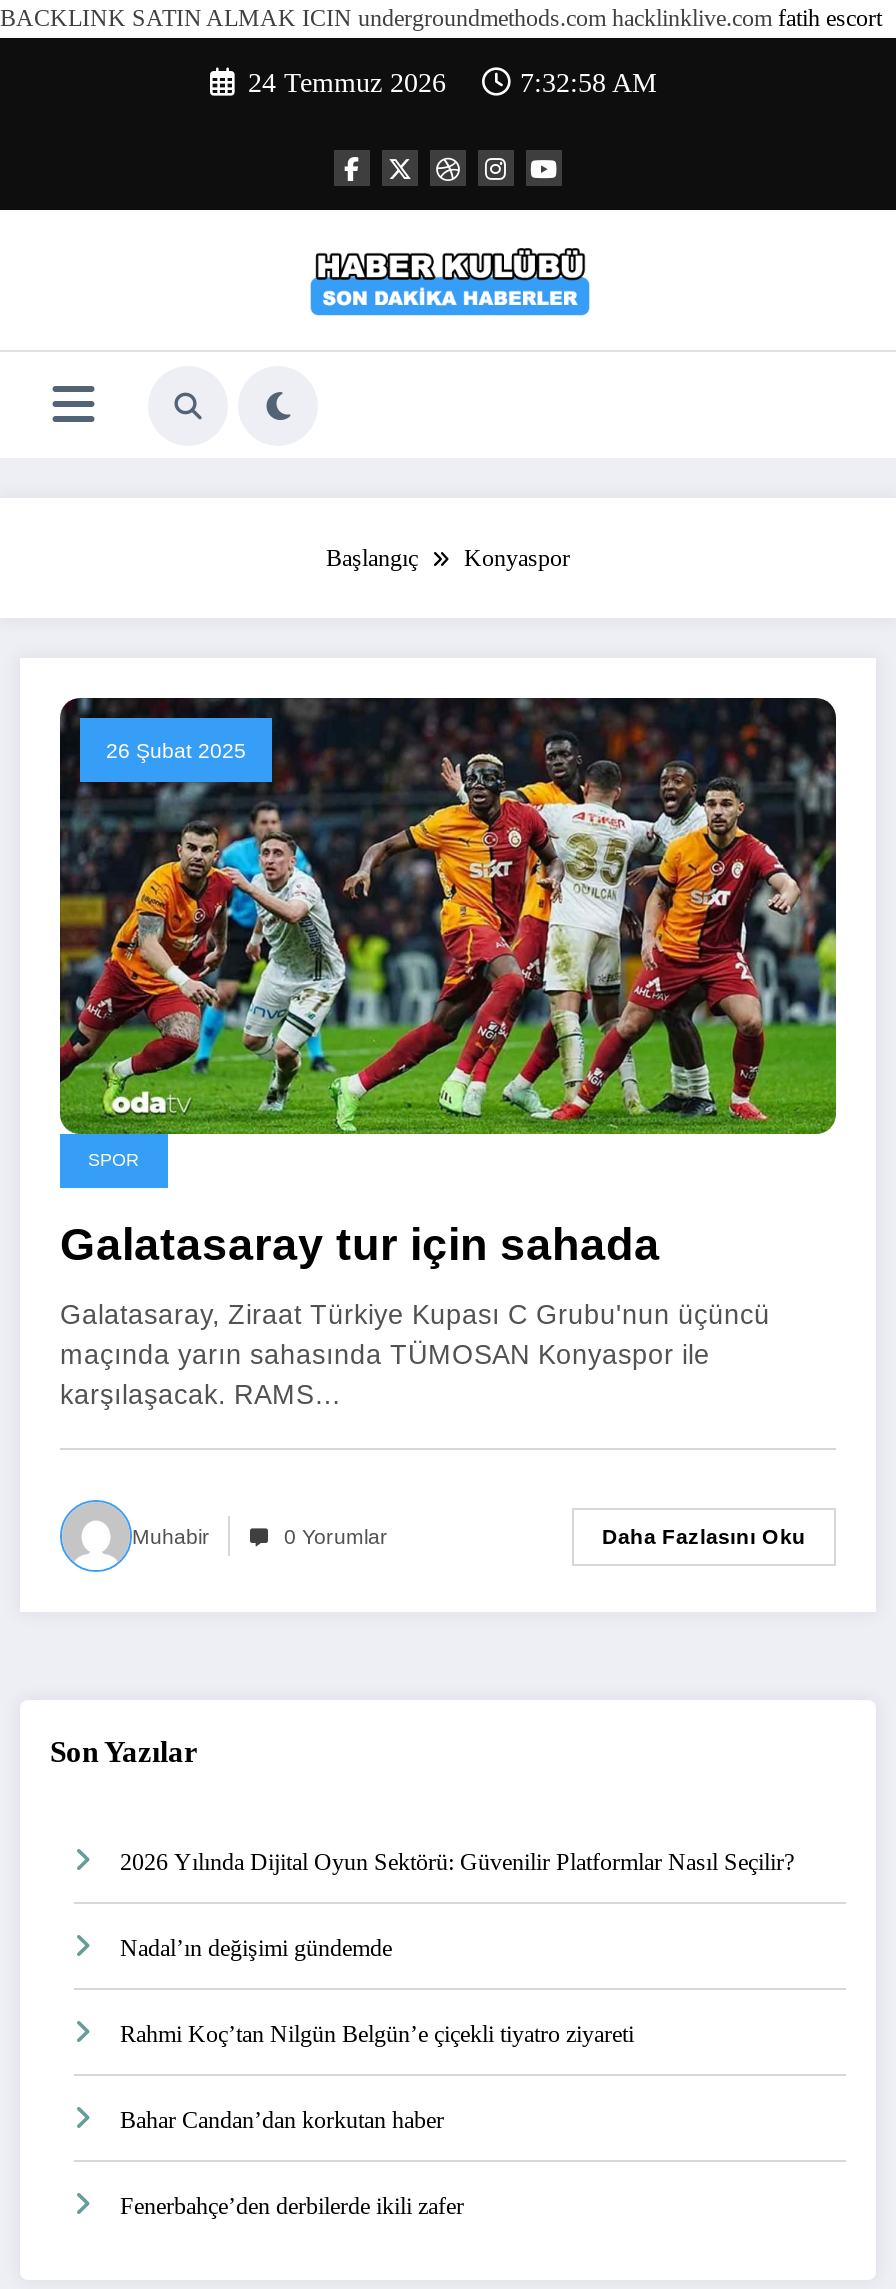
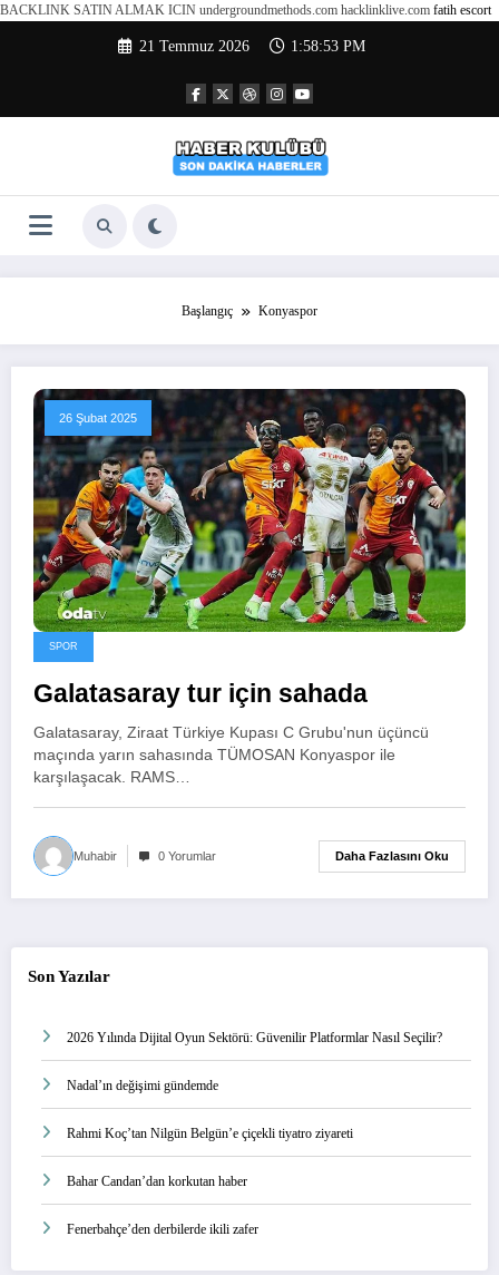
[248,68,656,98] 24 Temmuz 2026 | 7:32:58 AM -> [139,38,365,55] 21 Temmuz 2026 | 1:58:53 PM

